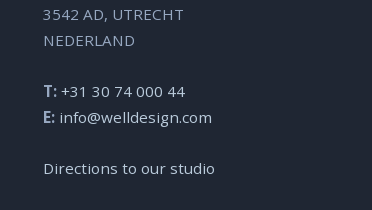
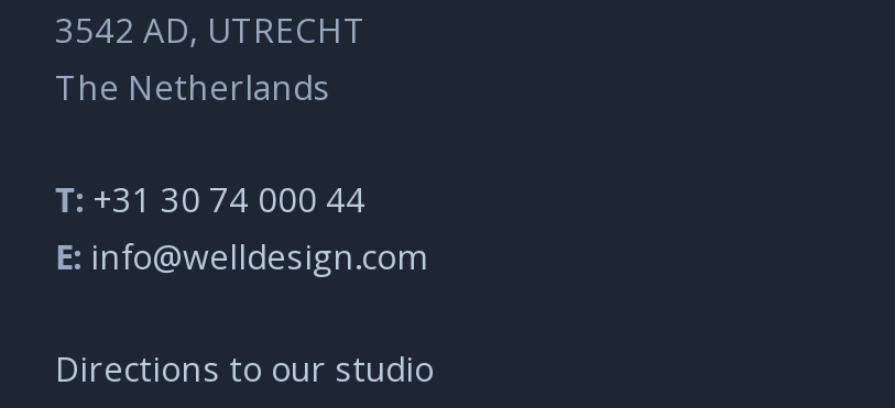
[43,30,135,50] NEDERLAND -> [55,65,330,109] The Netherlands

